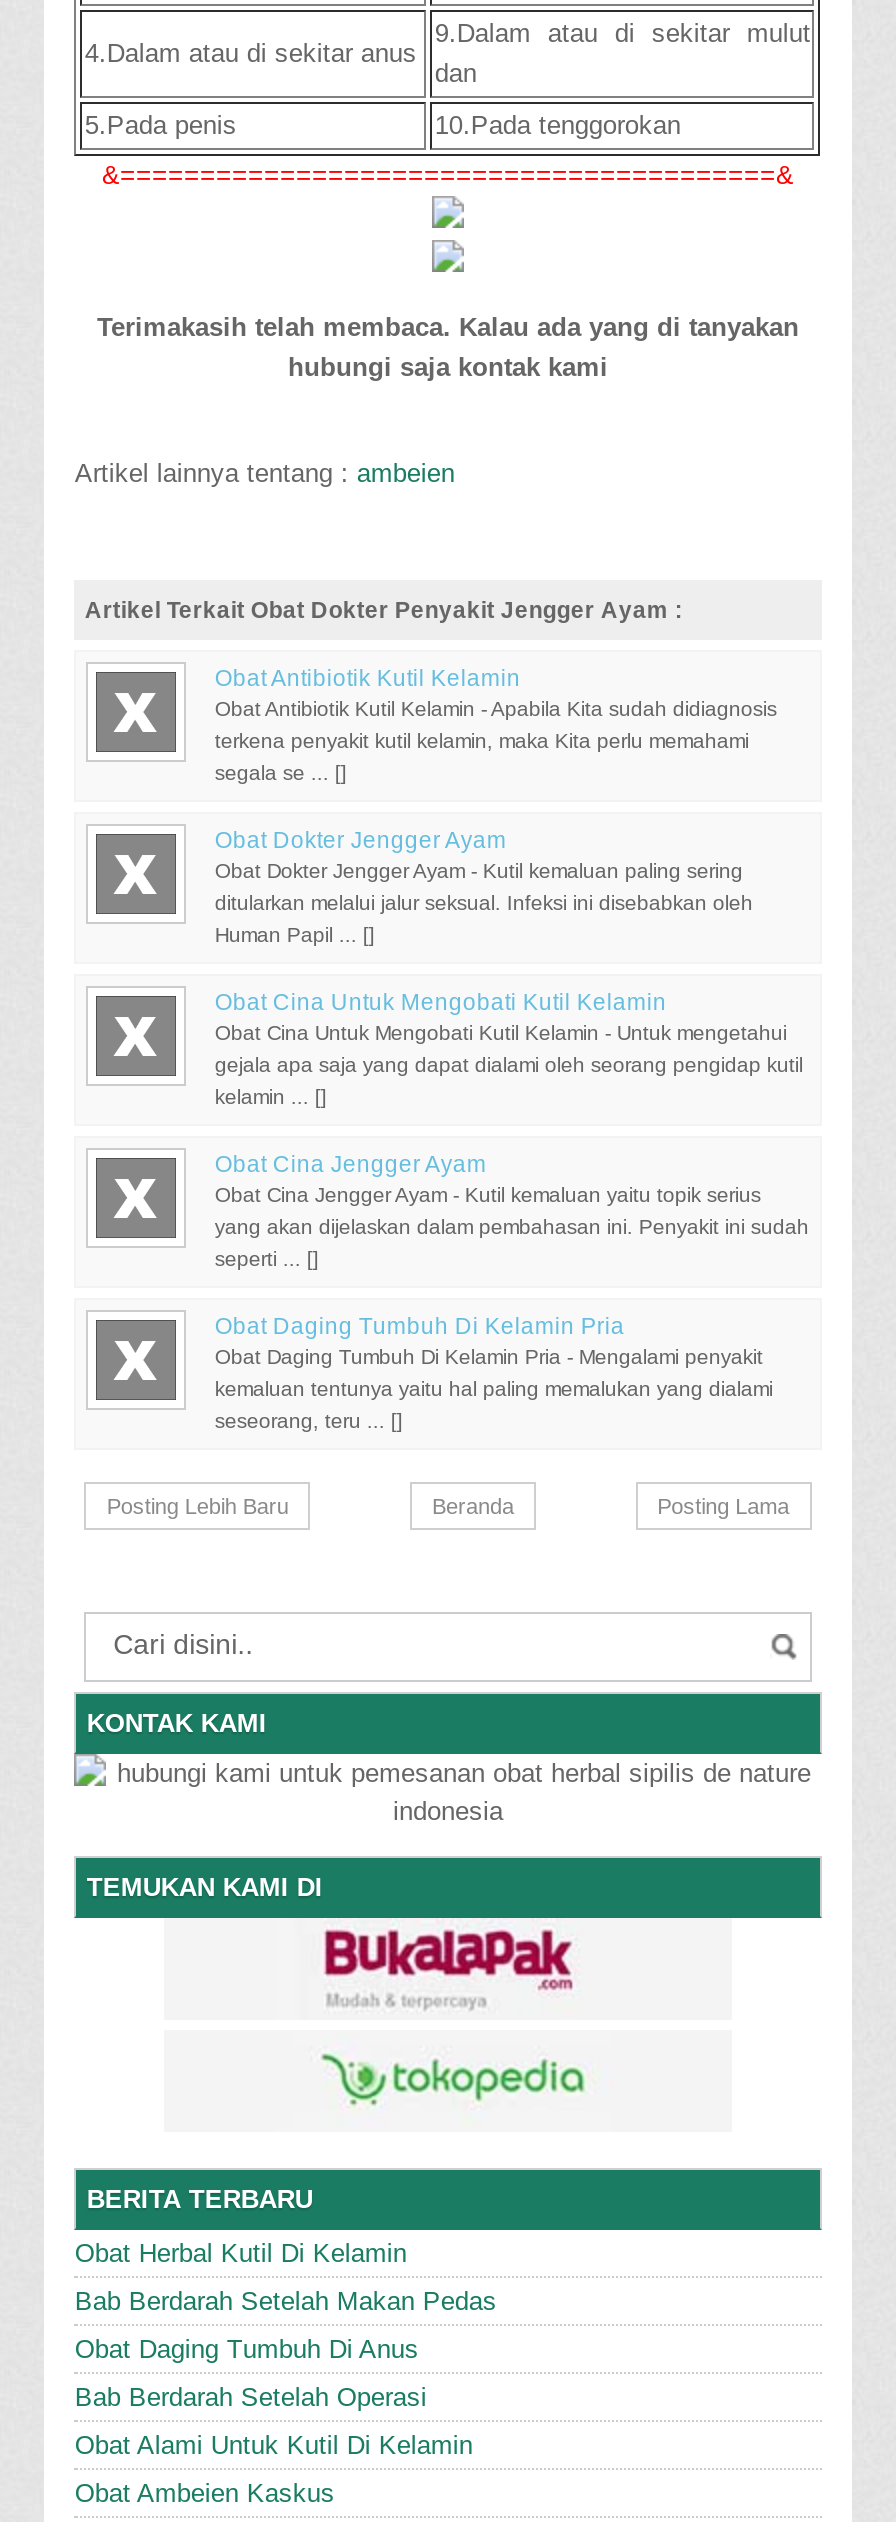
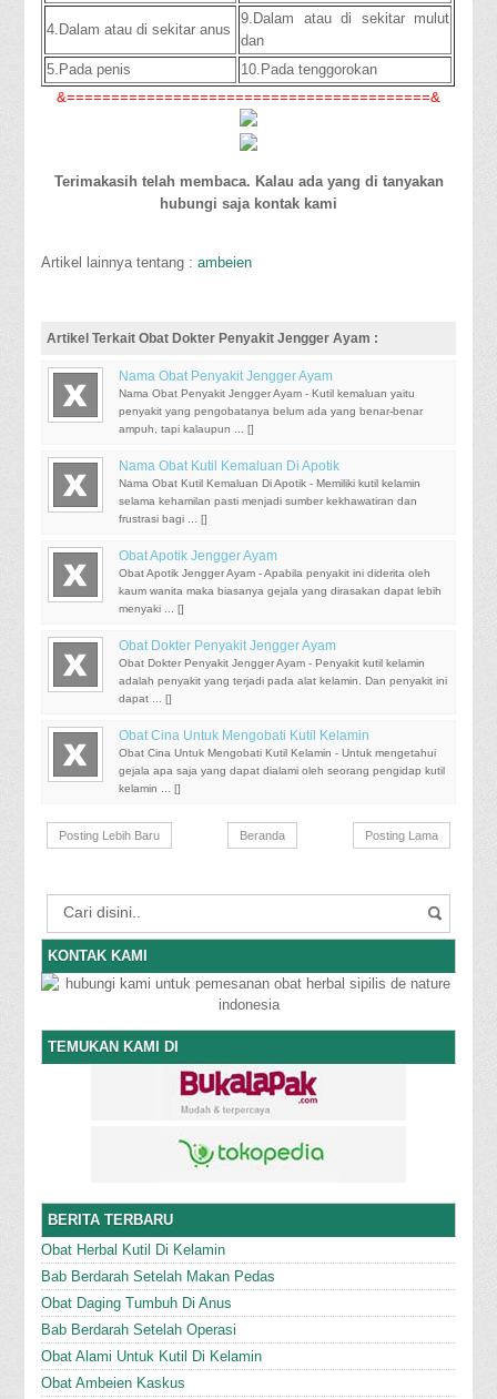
[215,666,777,946] Obat Antibiotik Kutil Kelamin | Obat Antibiotik Kutil Kelamin - Apabila Kita sudah didiagnosis | terkena penyakit kutil kelamin, maka Kita perlu memahami | segala se ... [] | Obat Dokter Jengger Ayam | Obat Dokter Jengger Ayam - Kutil kemaluan paling sering | ditularkan melalui jalur seksual. Infeksi ini disebabkan oleh | Human Papil ... [] -> [119,369,448,704] Nama Obat Penyakit Jengger Ayam | Nama Obat Penyakit Jengger Ayam - Kutil kemaluan yaitu | penyakit yang pengobatanya belum ada yang benar-benar | ampuh, tapi kalaupun ... [] | Nama Obat Kutil Kemaluan Di Apotik | Nama Obat Kutil Kemaluan Di Apotik - Memiliki kutil kelamin | selama kehamilan pasti menjadi sumber kekhawatiran dan | frustrasi bagi ... [] | Obat Apotik Jengger Ayam | Obat Apotik Jengger Ayam - Apabila penyakit ini diderita oleh | kaum wanita maka biasanya gejala yang dirasakan dapat lebih | menyaki ... [] | Obat Dokter Penyakit Jengger Ayam | Obat Dokter Penyakit Jengger Ayam - Penyakit kutil kelamin | adalah penyakit yang terjadi pada alat kelamin. Dan penyakit ini | dapat ... []
moved [215,990,803,1108] -> [119,729,445,794]: Obat Cina Untuk Mengobati Kutil Kelamin | Obat Cina Untuk Mengobati Kutil Kelamin - Untuk mengetahui | gejala apa saja yang dapat dialami oleh seorang pengidap kutil | kelamin ... []
[215,1152,809,1432] Obat Cina Jengger Ayam | Obat Cina Jengger Ayam - Kutil kemaluan yaitu topik serius | yang akan dijelaskan dalam pembahasan ini. Penyakit ini sudah | seperti ... [] | Obat Daging Tumbuh Di Kelamin Pria | Obat Daging Tumbuh Di Kelamin Pria - Mengalami penyakit | kemaluan tentunya yaitu hal paling memalukan yang dialami | seseorang, teru ... [] -> none

